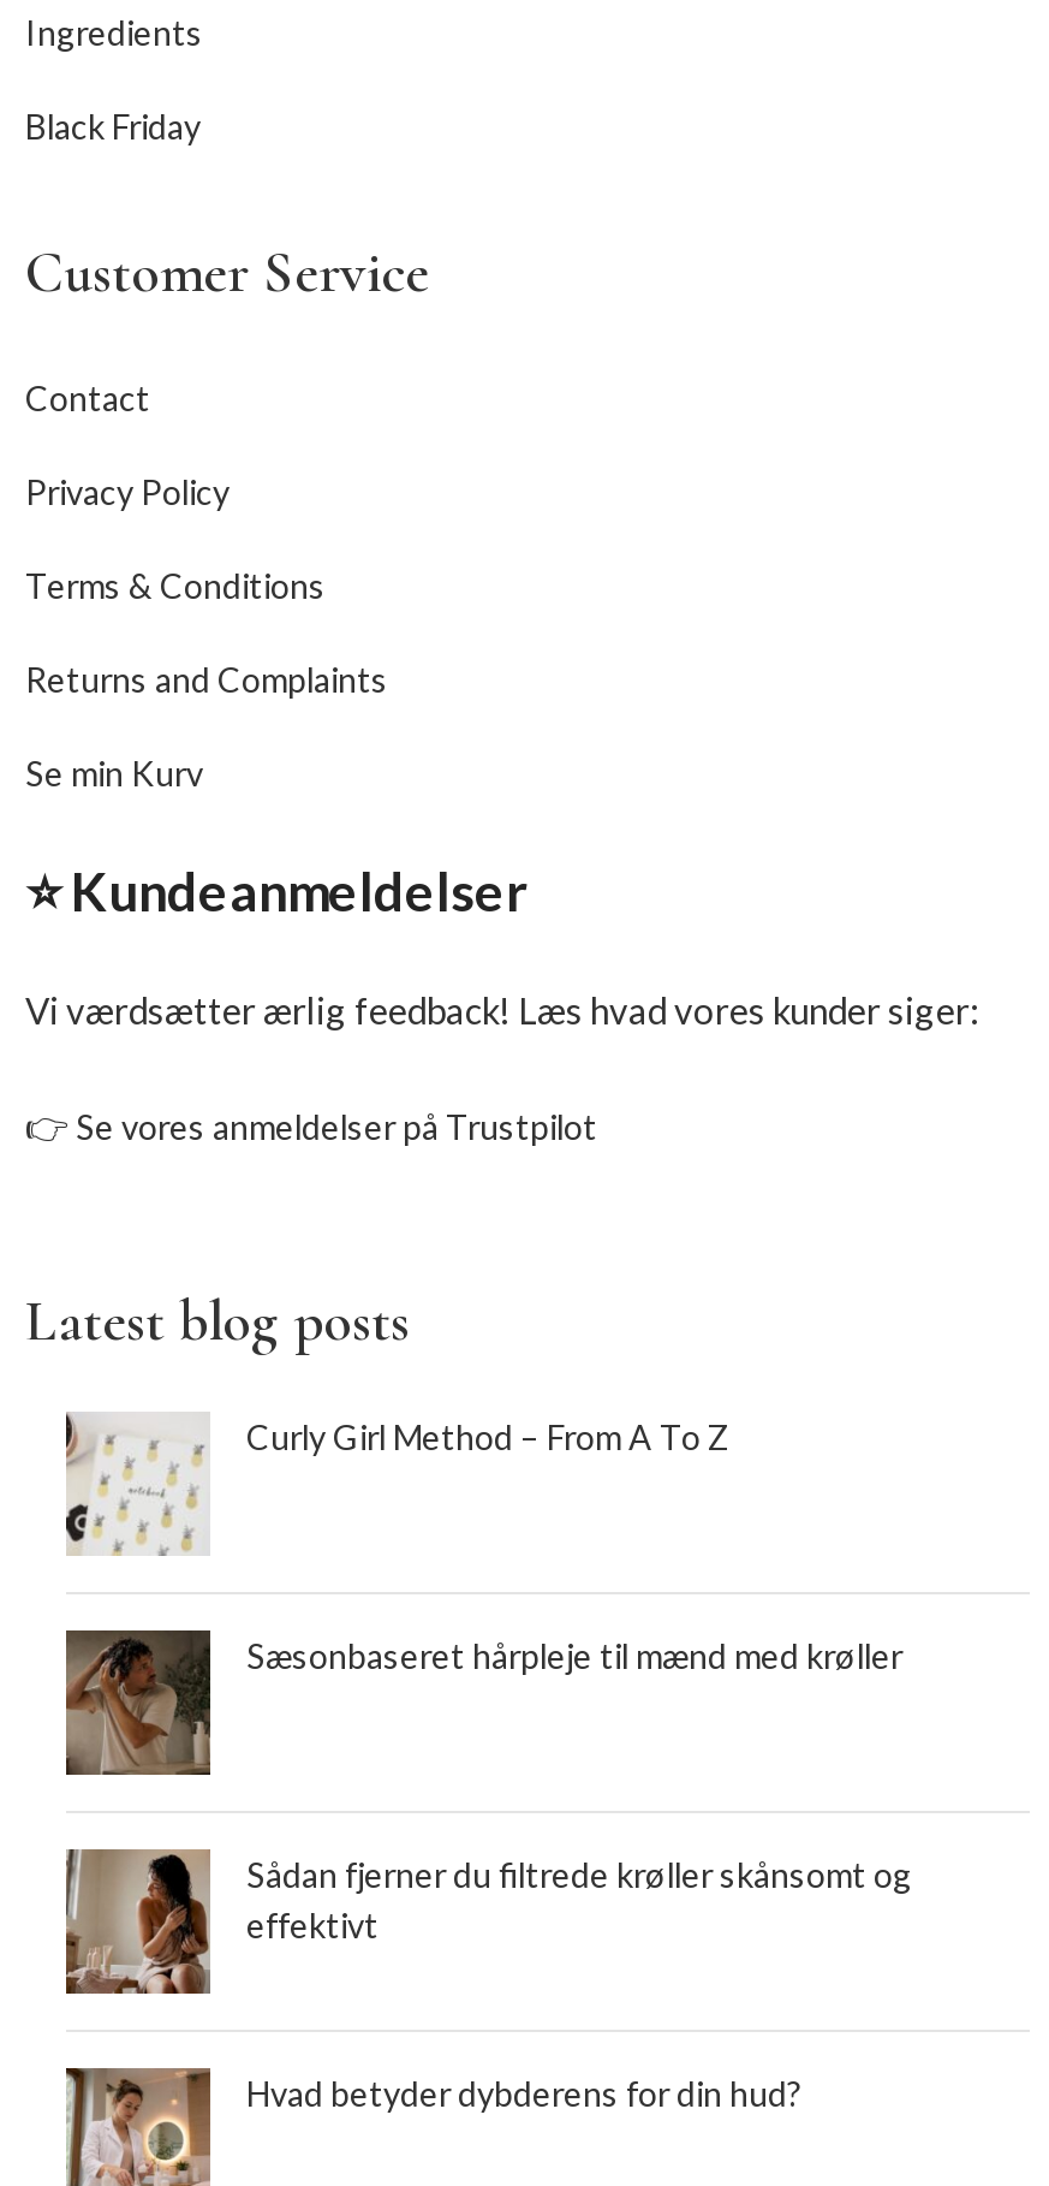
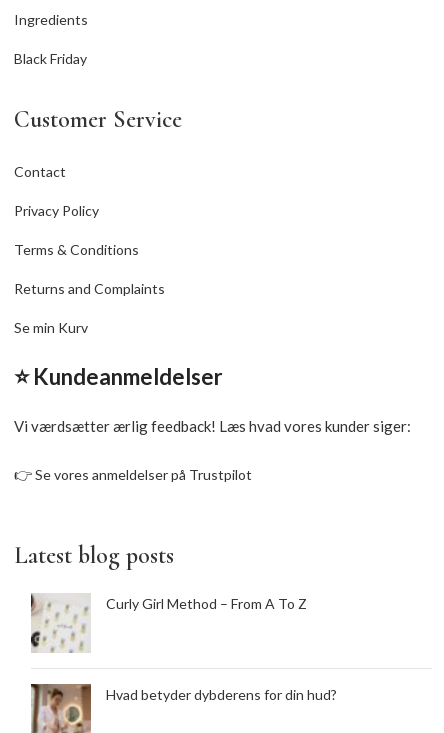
[64,1628,902,1777] [image] | Sæsonbaseret hårpleje til mænd med krøller -> none
[64,1847,912,1996] [image] | Sådan fjerner du filtrede krøller skånsomt og | effektivt -> none

